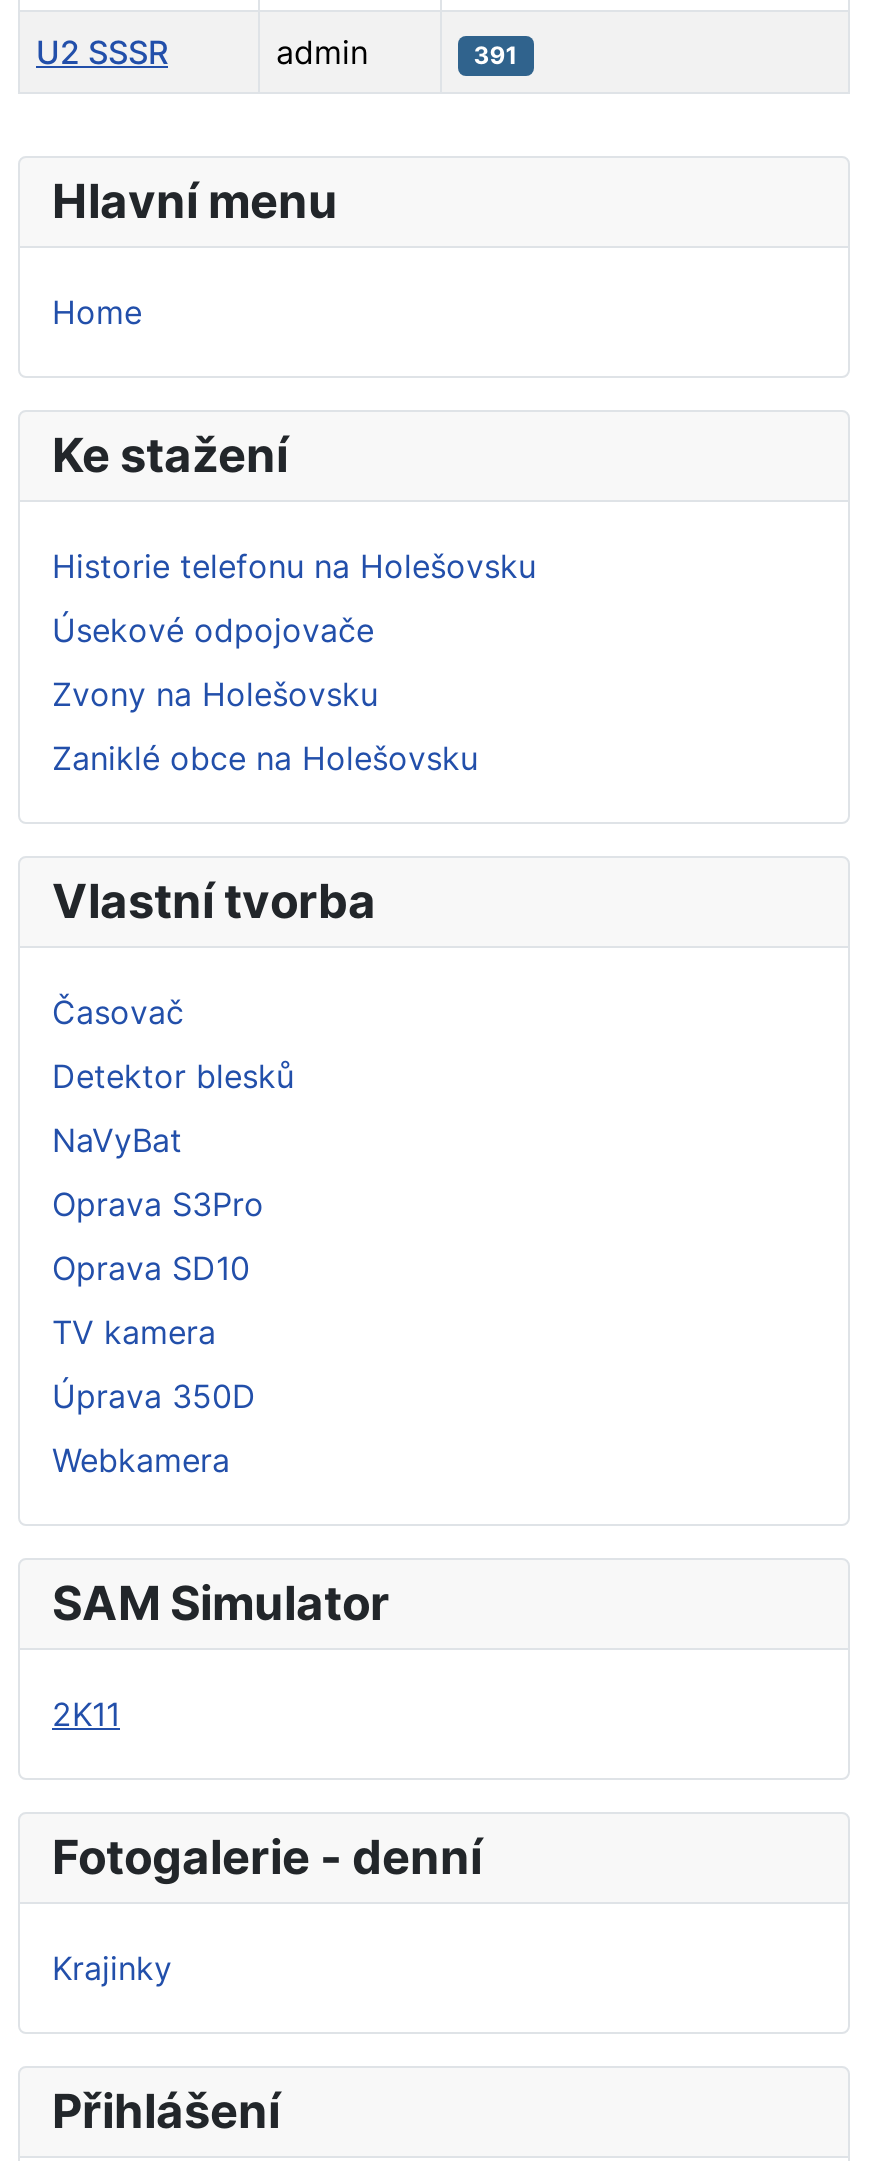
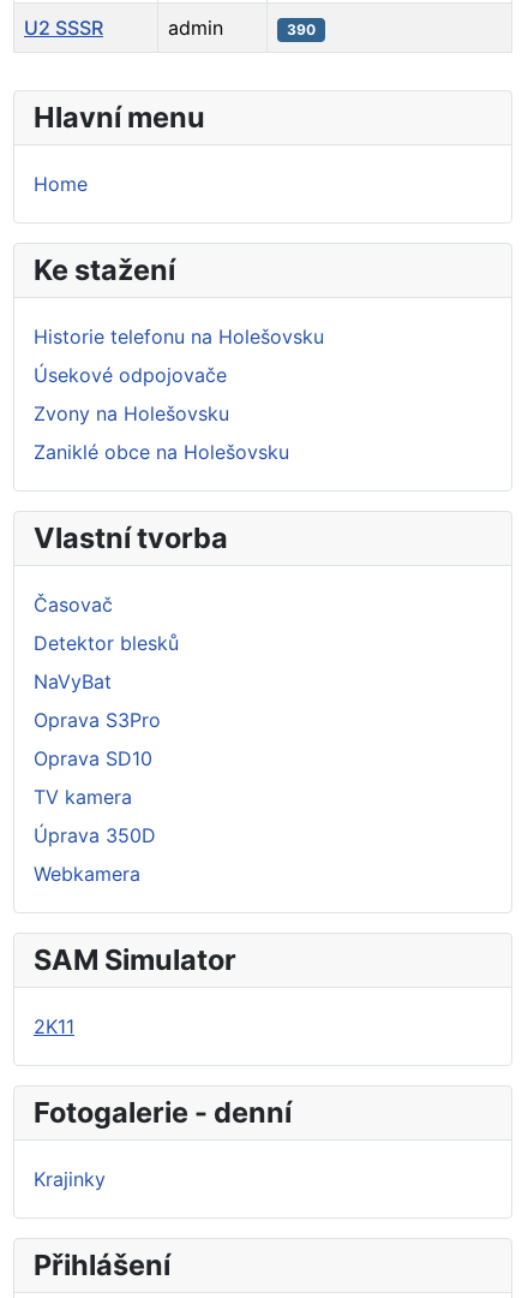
[474,40,518,70] 391 -> [287,21,315,39] 390

